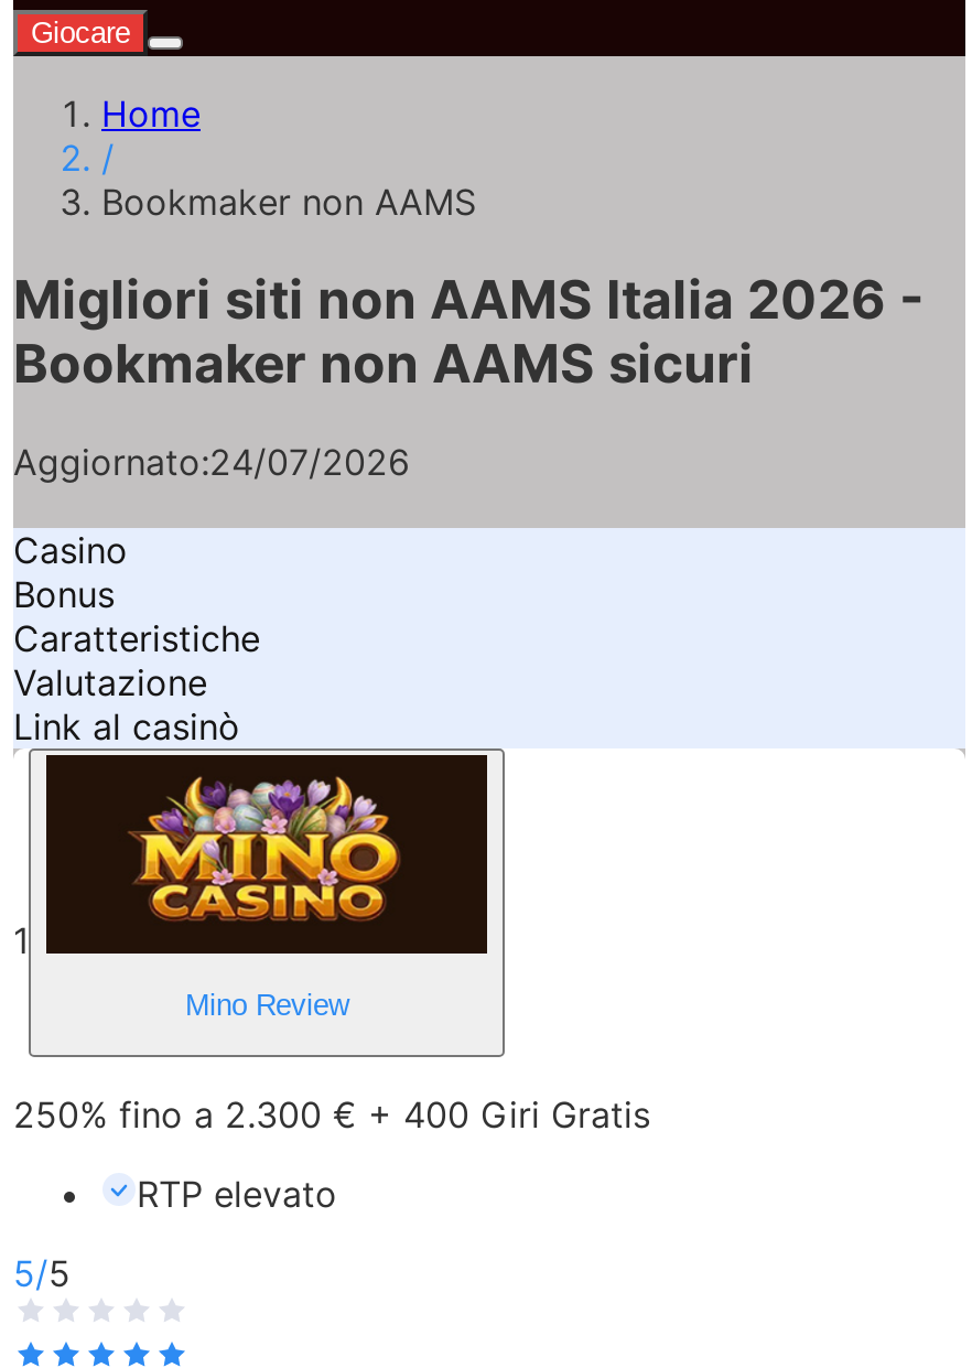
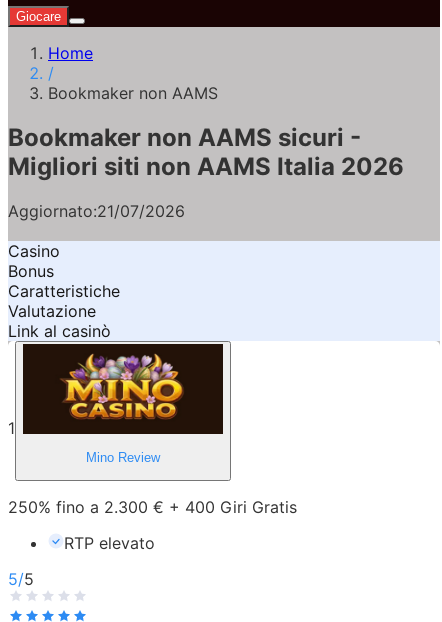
[13,268,924,396] Migliori siti non AAMS Italia 2026 - | Bookmaker non AAMS sicuri -> [8,123,404,181] Bookmaker non AAMS sicuri - | Migliori siti non AAMS Italia 2026
[13,439,410,483] Aggiornato:24/07/2026 -> [8,201,185,221] Aggiornato:21/07/2026

